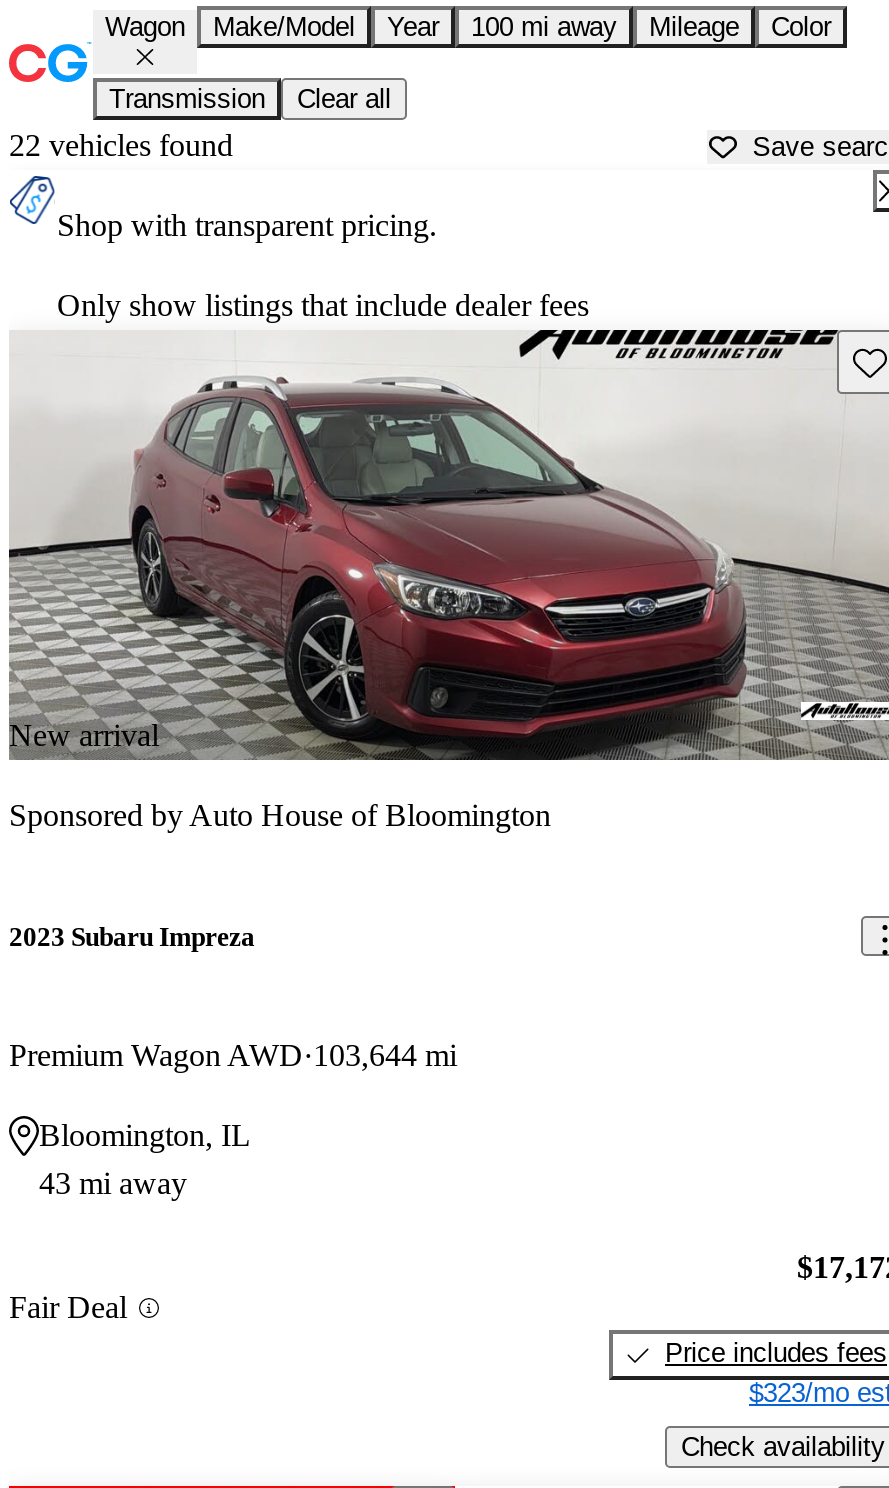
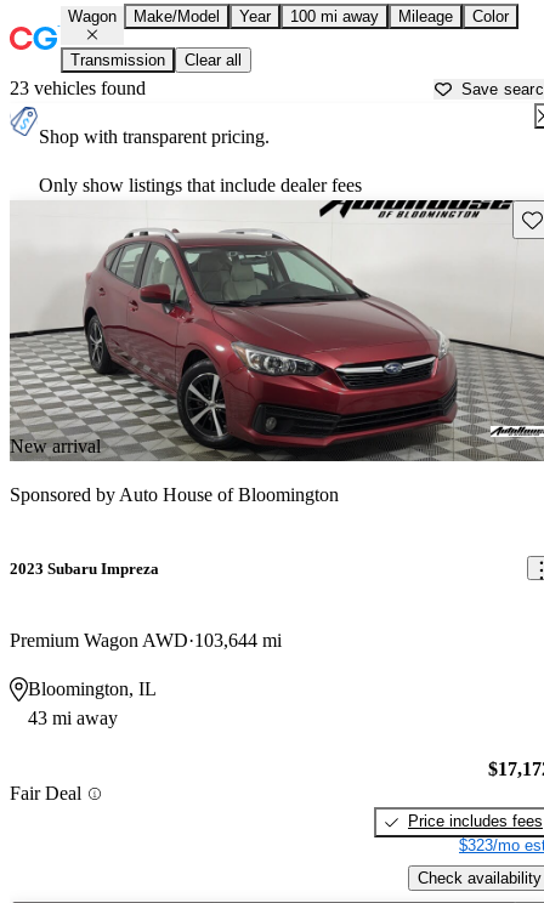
[9,129,233,163] 22 vehicles found -> [10,78,146,99] 23 vehicles found

